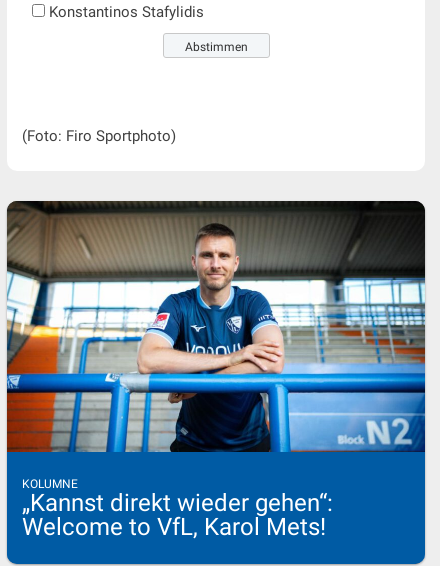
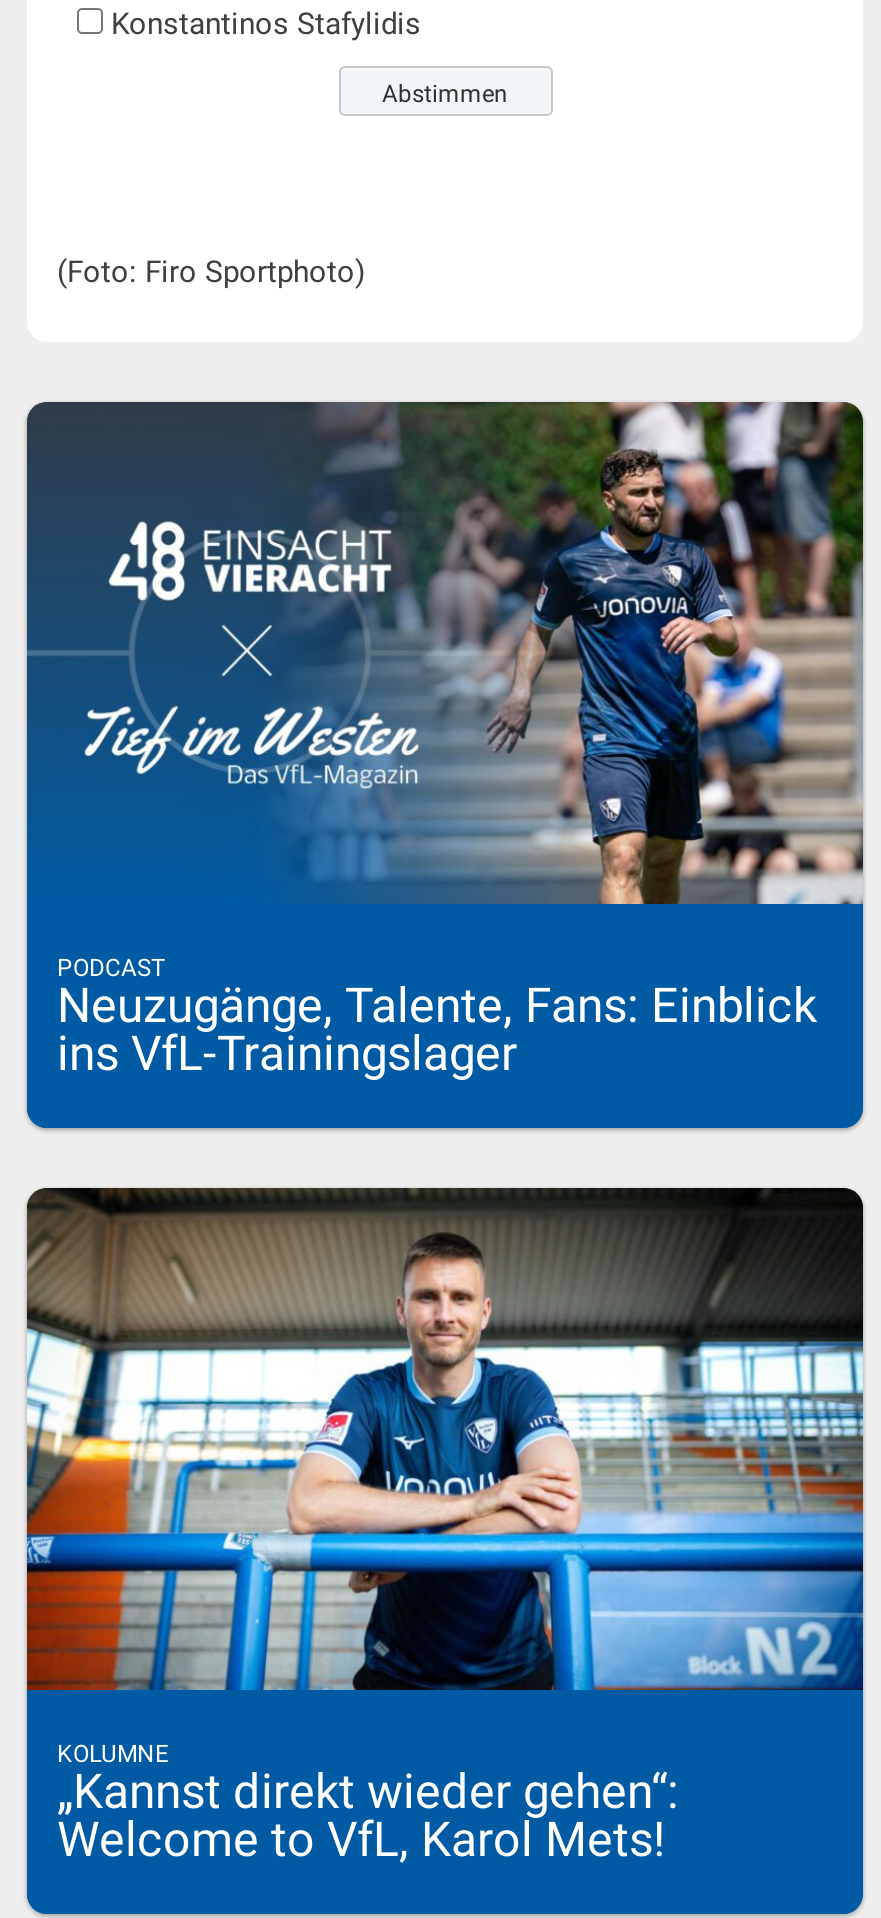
none -> [25,400,865,1083] [image] | PODCAST | Neuzugänge, Talente, Fans: Einblick | ins VfL-Trainingslager

